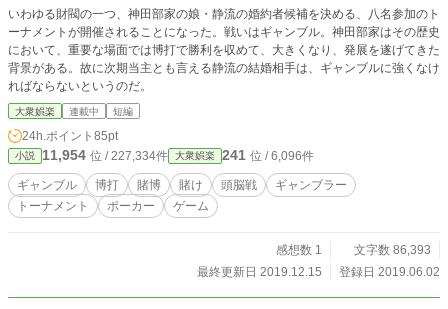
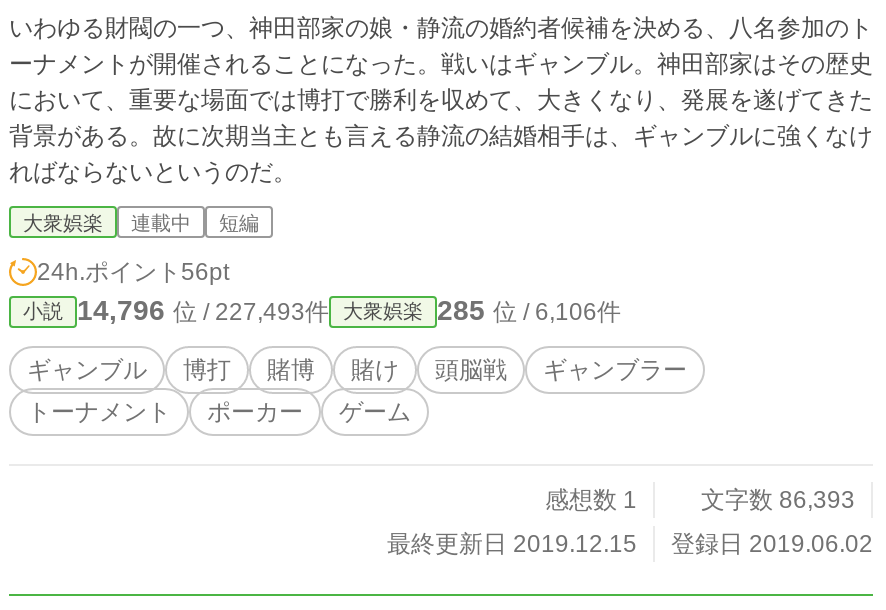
[22,129,118,143] 24h.ポイント85pt -> [37,258,229,286] 24h.ポイント56pt
[42,147,168,163] 11,954位 / 227,334件 -> [77,294,329,326] 14,796位 / 227,493件
[222,147,314,163] 241位 / 6,096件 -> [437,294,621,326] 285位 / 6,106件

